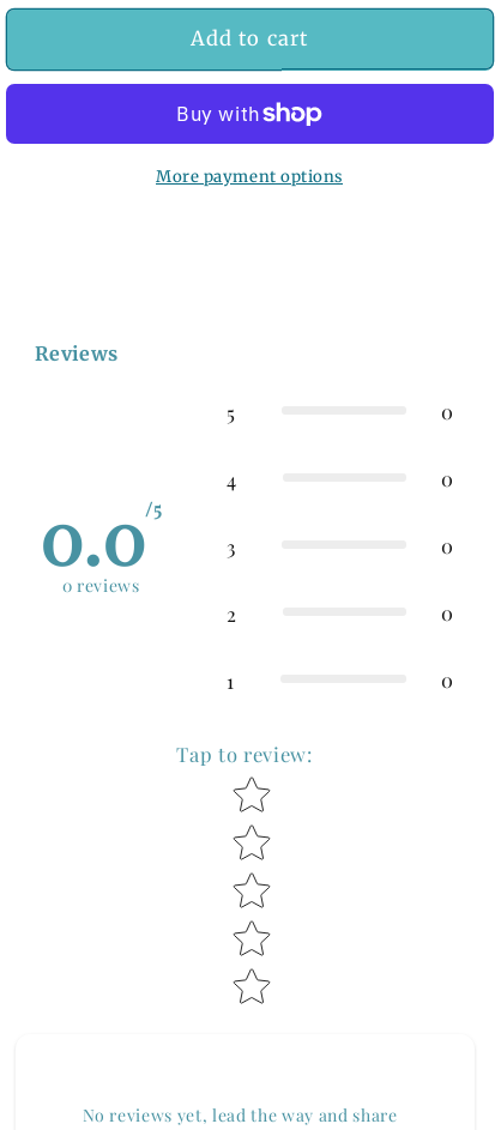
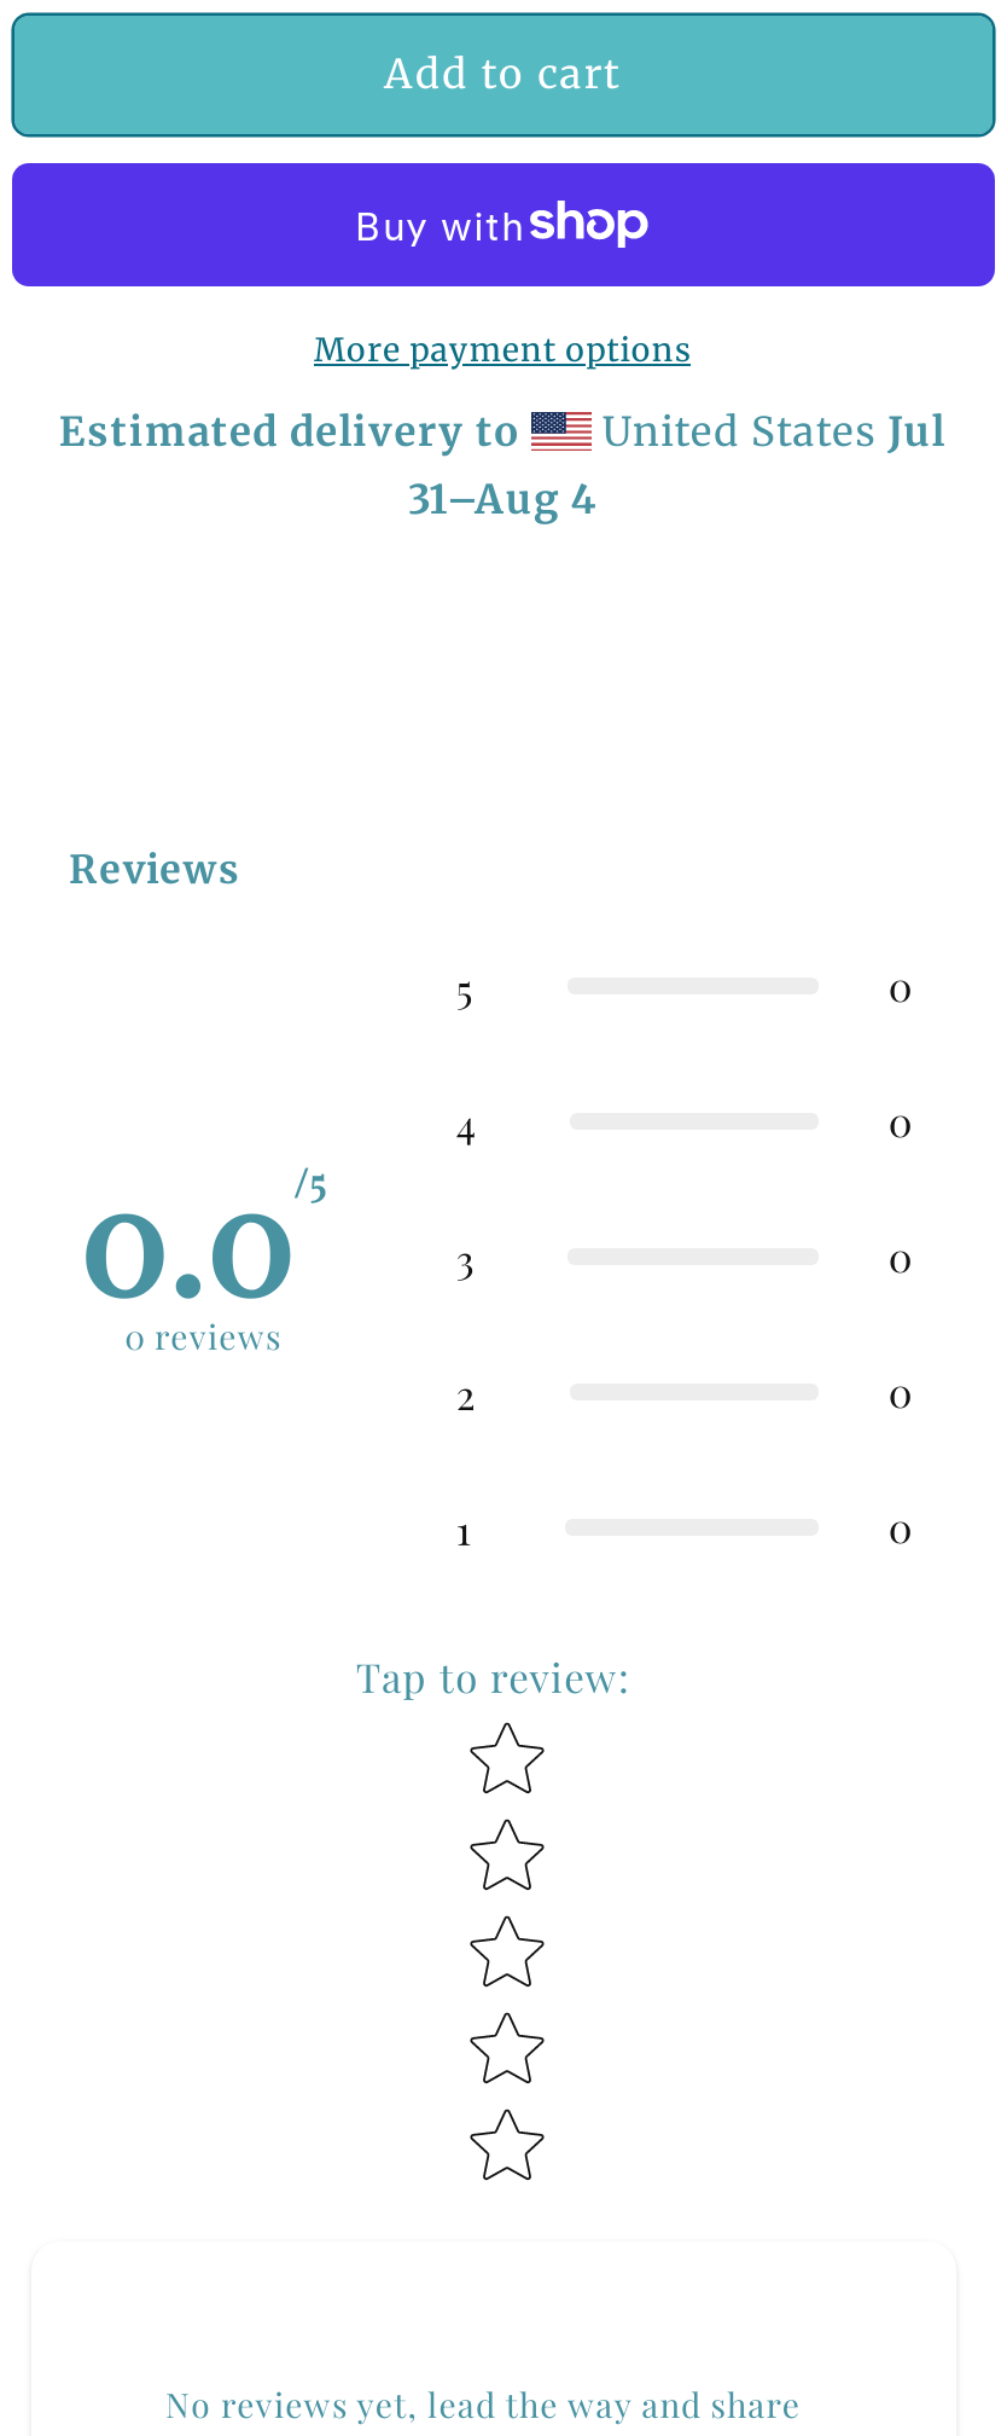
none -> [59,408,946,526] Estimated delivery to | United States Jul | 31–Aug 4

